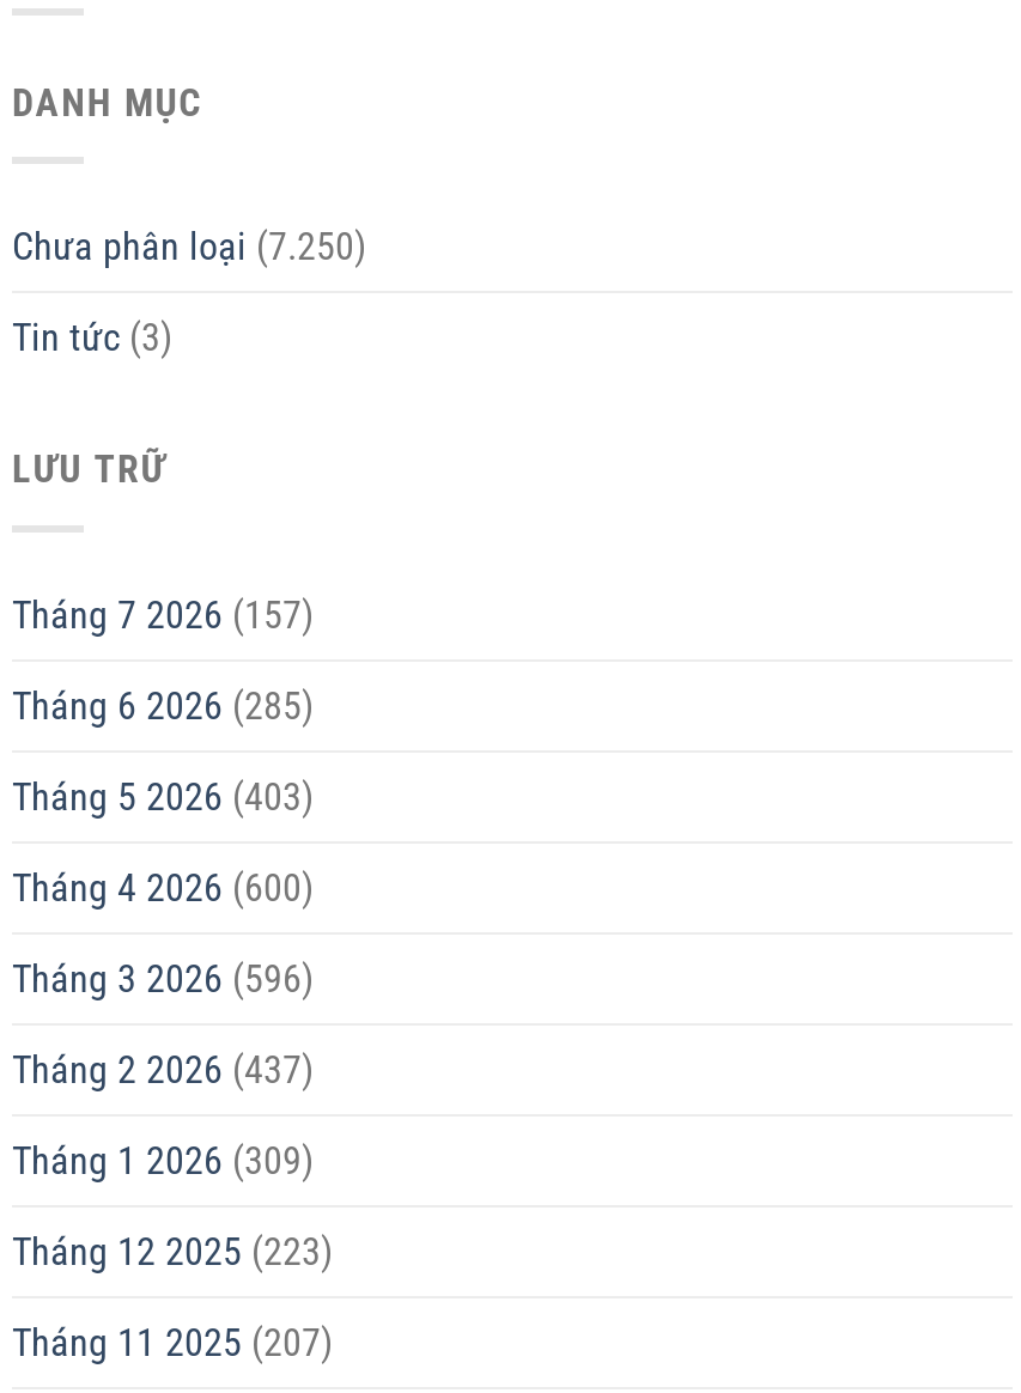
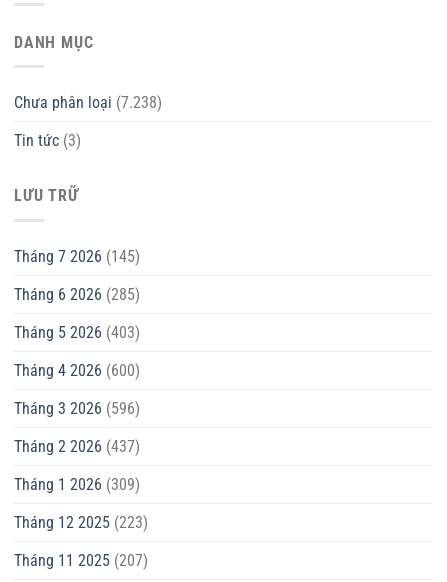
[12,224,366,270] Chưa phân loại (7.250) -> [14,93,162,112] Chưa phân loại (7.238)
[12,592,314,637] Tháng 7 2026 (157) -> [14,247,140,266] Tháng 7 2026 (145)

